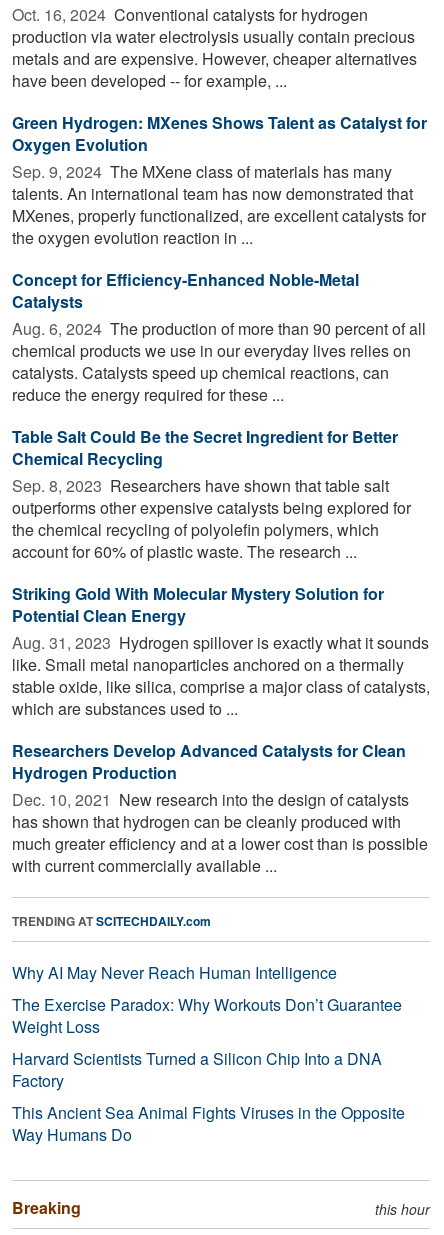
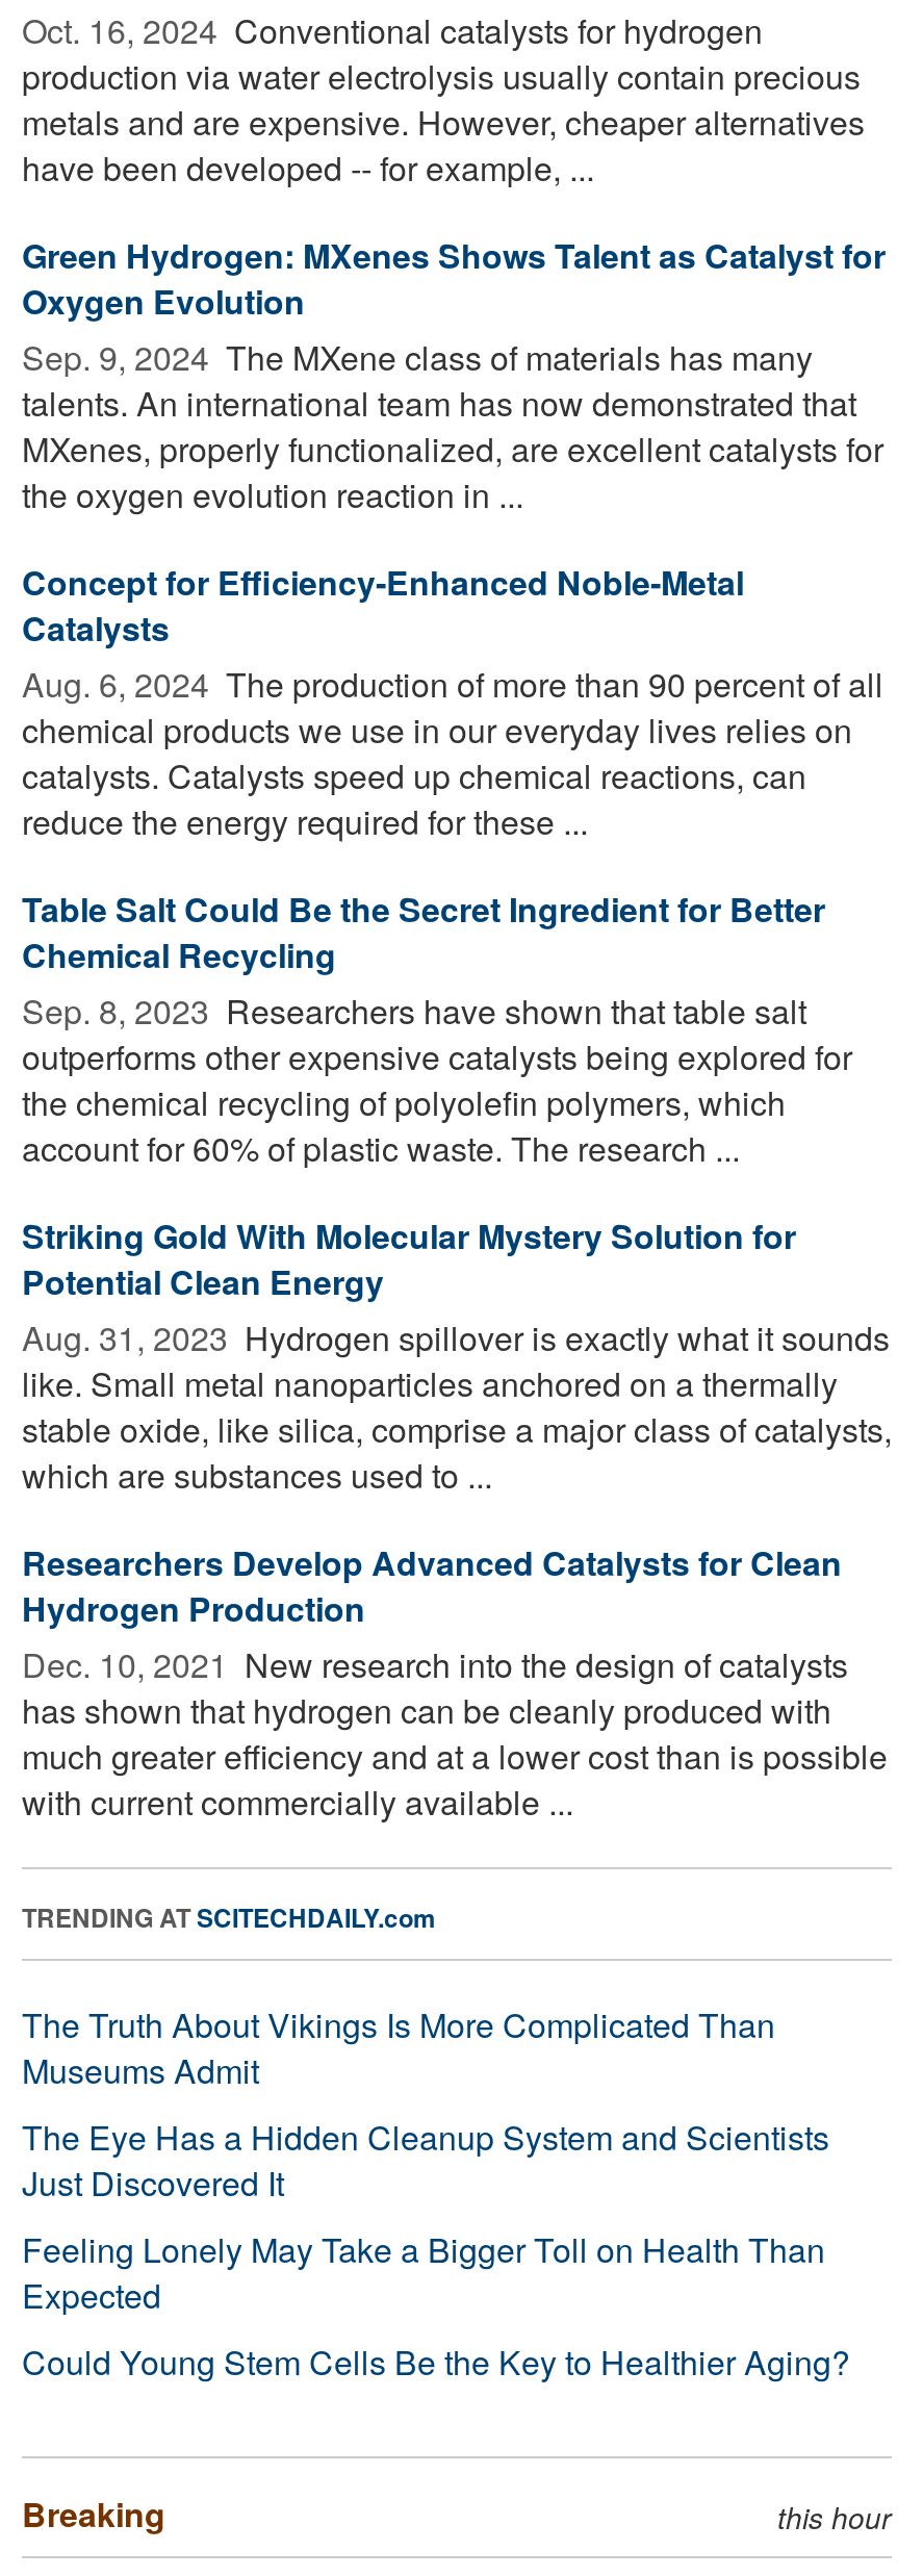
[12,961,405,1146] Why AI May Never Reach Human Intelligence | The Exercise Paradox: Why Workouts Don’t Guarantee | Weight Loss | Harvard Scientists Turned a Silicon Chip Into a DNA | Factory | This Ancient Sea Animal Fights Viruses in the Opposite | Way Humans Do -> [22,2000,850,2385] The Truth About Vikings Is More Complicated Than | Museums Admit | The Eye Has a Hidden Cleanup System and Scientists | Just Discovered It | Feeling Lonely May Take a Bigger Toll on Health Than | Expected | Could Young Stem Cells Be the Key to Healthier Aging?

